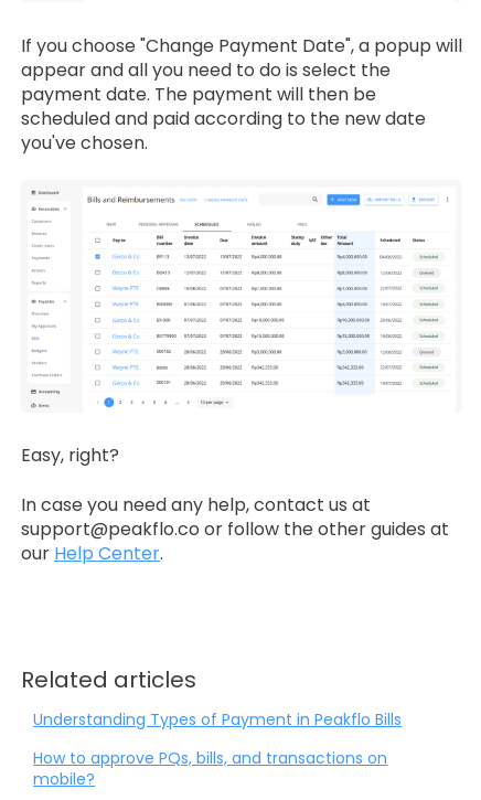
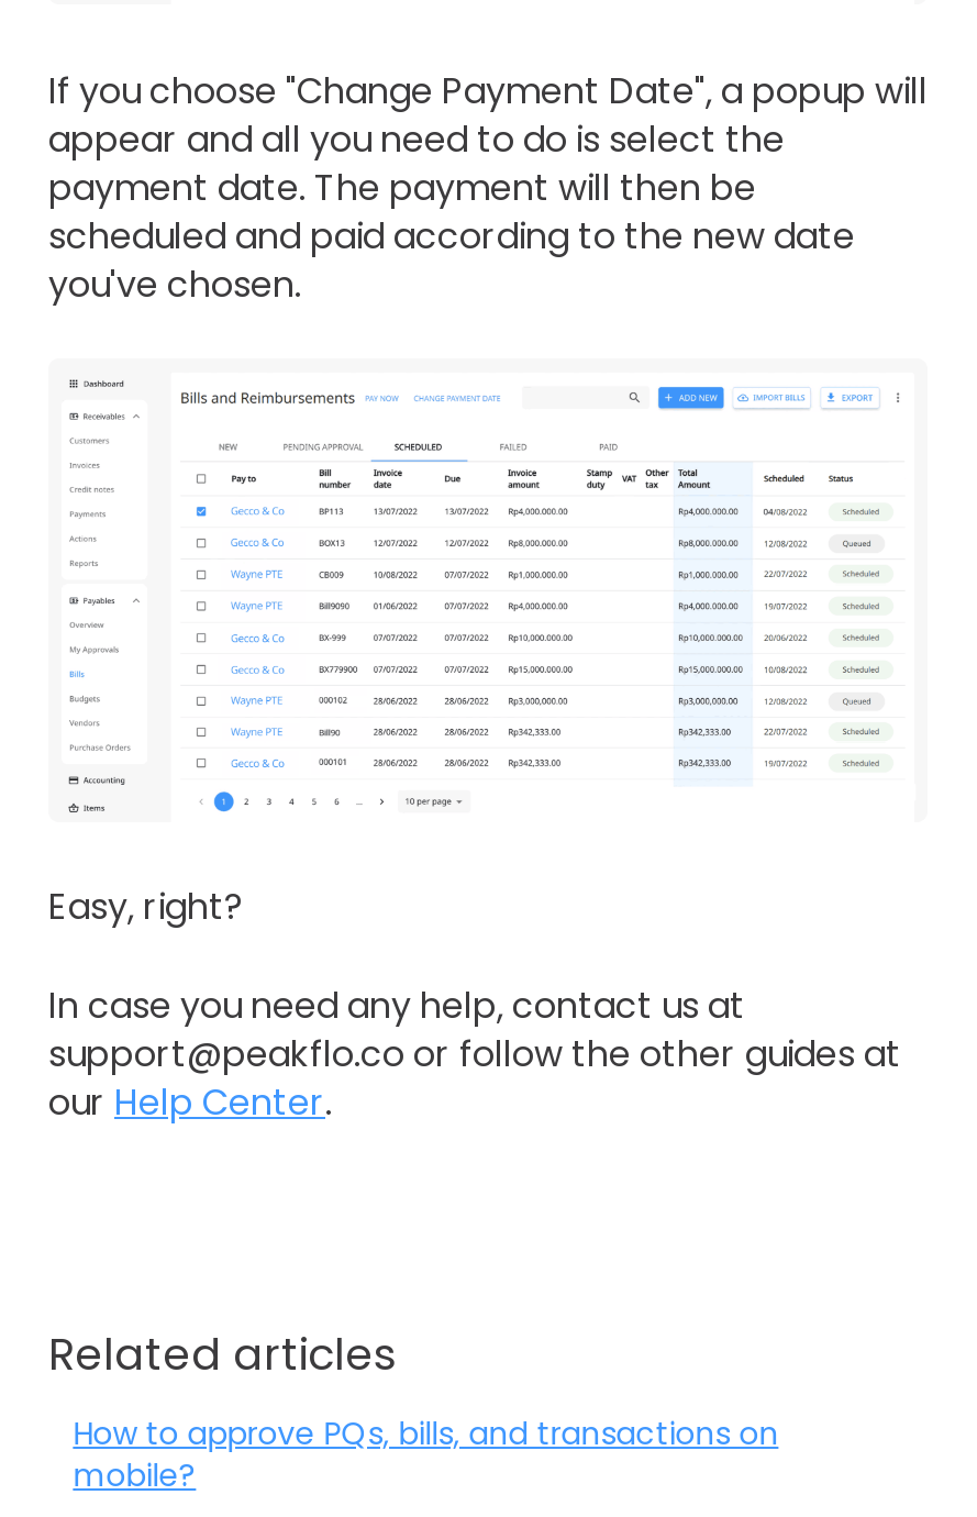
[33,709,402,731] Understanding Types of Payment in Peakflo Bills -> none

